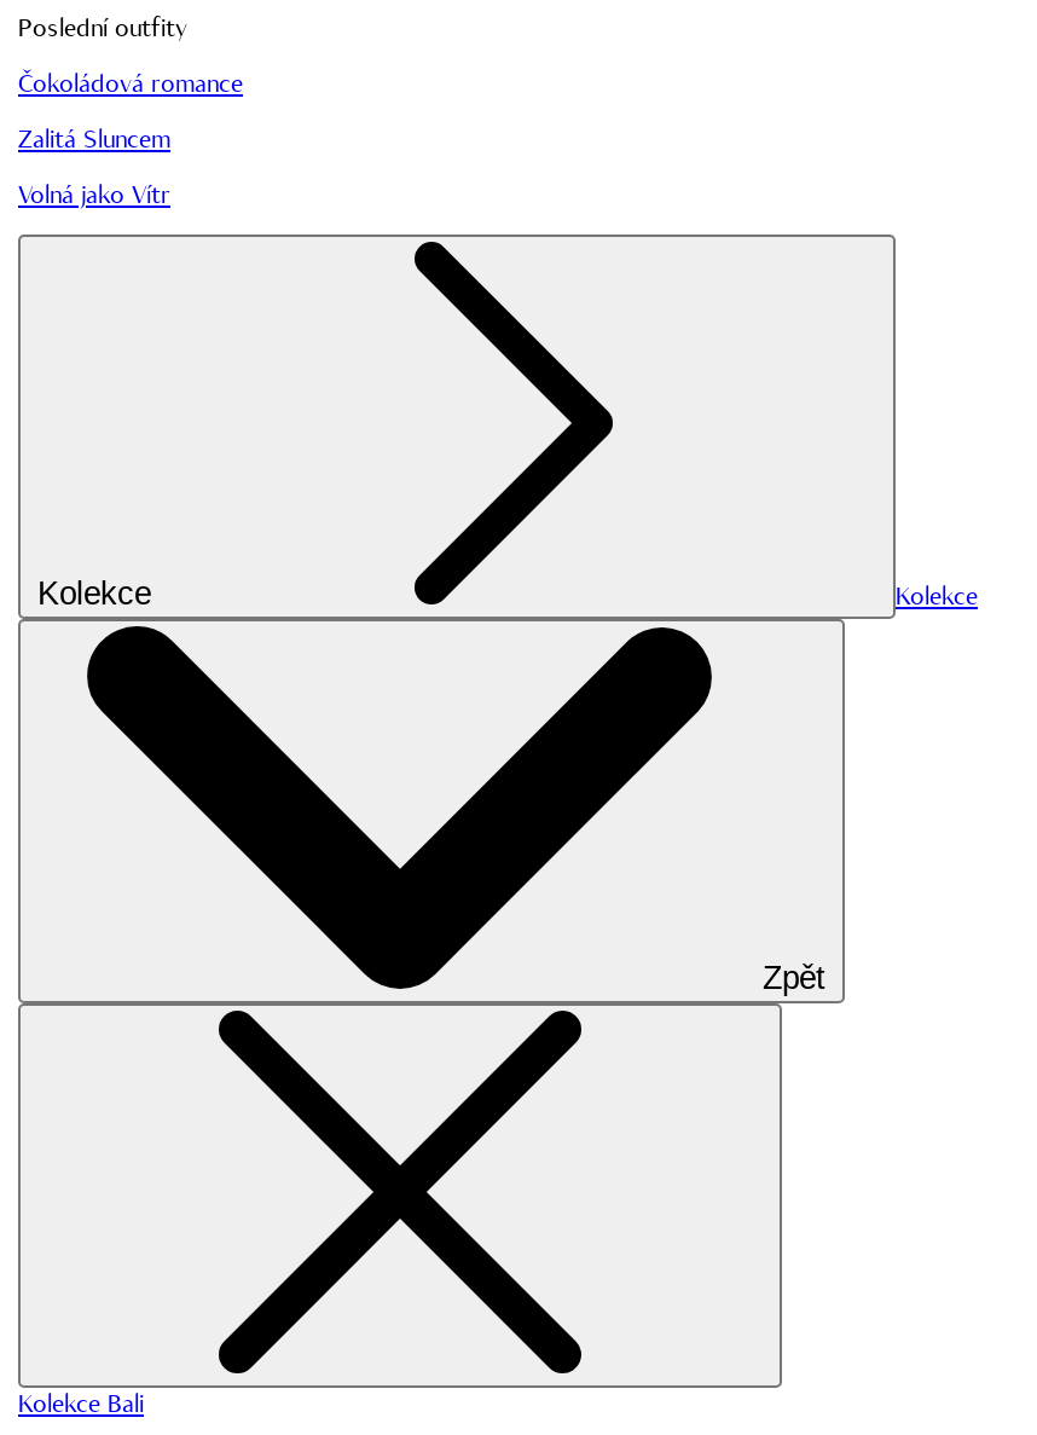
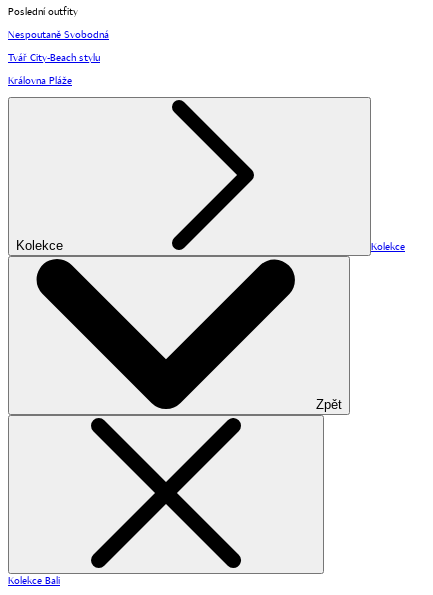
[18,68,243,99] Čokoládová romance -> [8,28,109,41] Nespoutaně Svobodná
[18,123,170,155] Zalitá Sluncem -> [8,51,100,64] Tvář City-Beach stylu
[18,179,170,210] Volná jako Vítr -> [8,74,72,87] Královna Pláže

